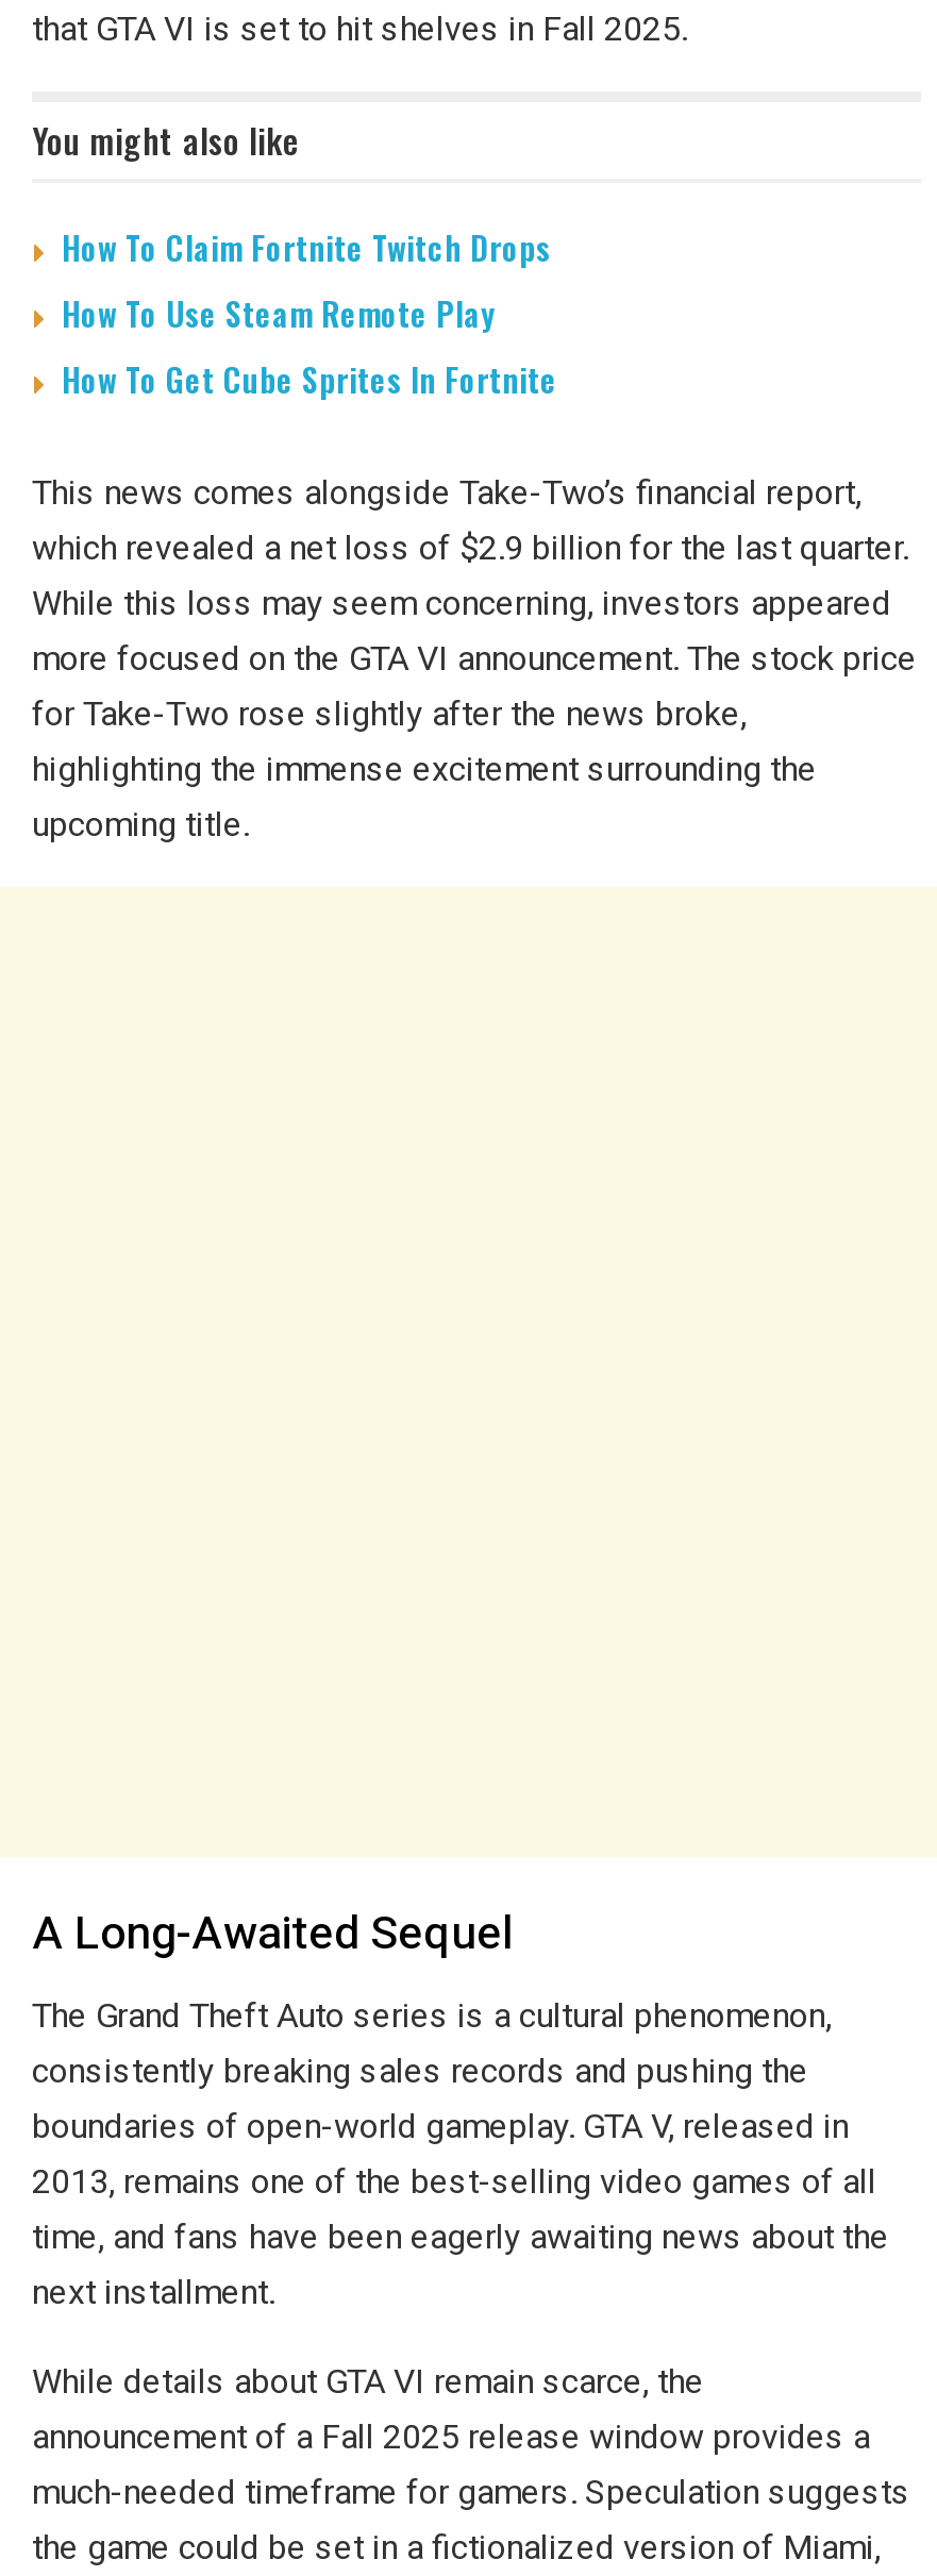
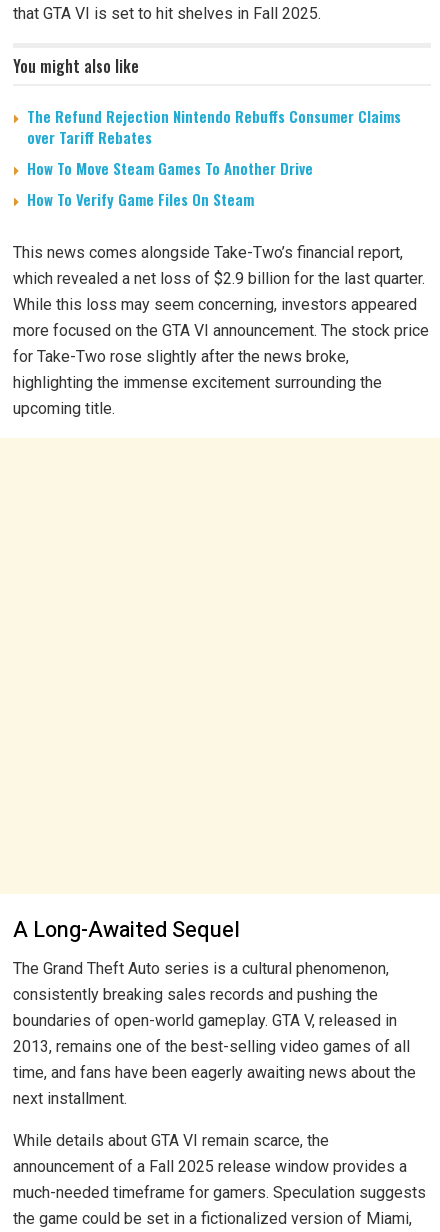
[62,223,557,402] How To Claim Fortnite Twitch Drops | How To Use Steam Remote Play | How To Get Cube Sprites In Fortnite -> [27,105,401,210] The Refund Rejection Nintendo Rebuffs Consumer Claims | over Tariff Rebates | How To Move Steam Games To Another Drive | How To Verify Game Files On Steam

